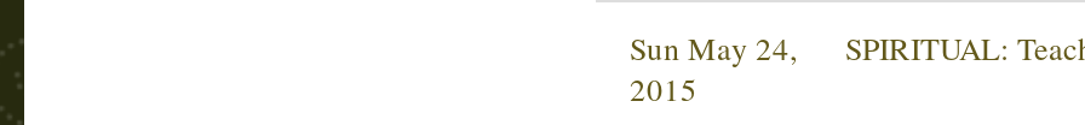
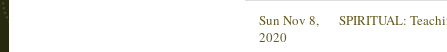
[630,27,797,70] Sun May 24, -> [259,11,319,29] Sun Nov 8,
[630,68,697,111] 2015 -> [259,28,287,46] 2020

